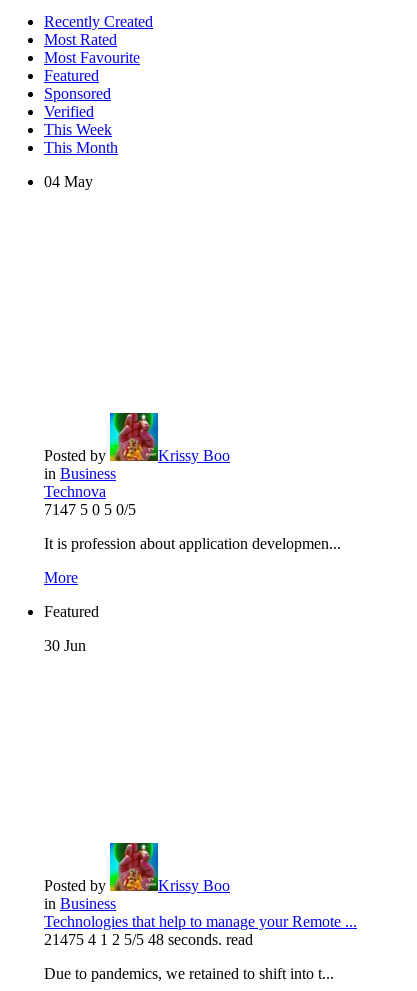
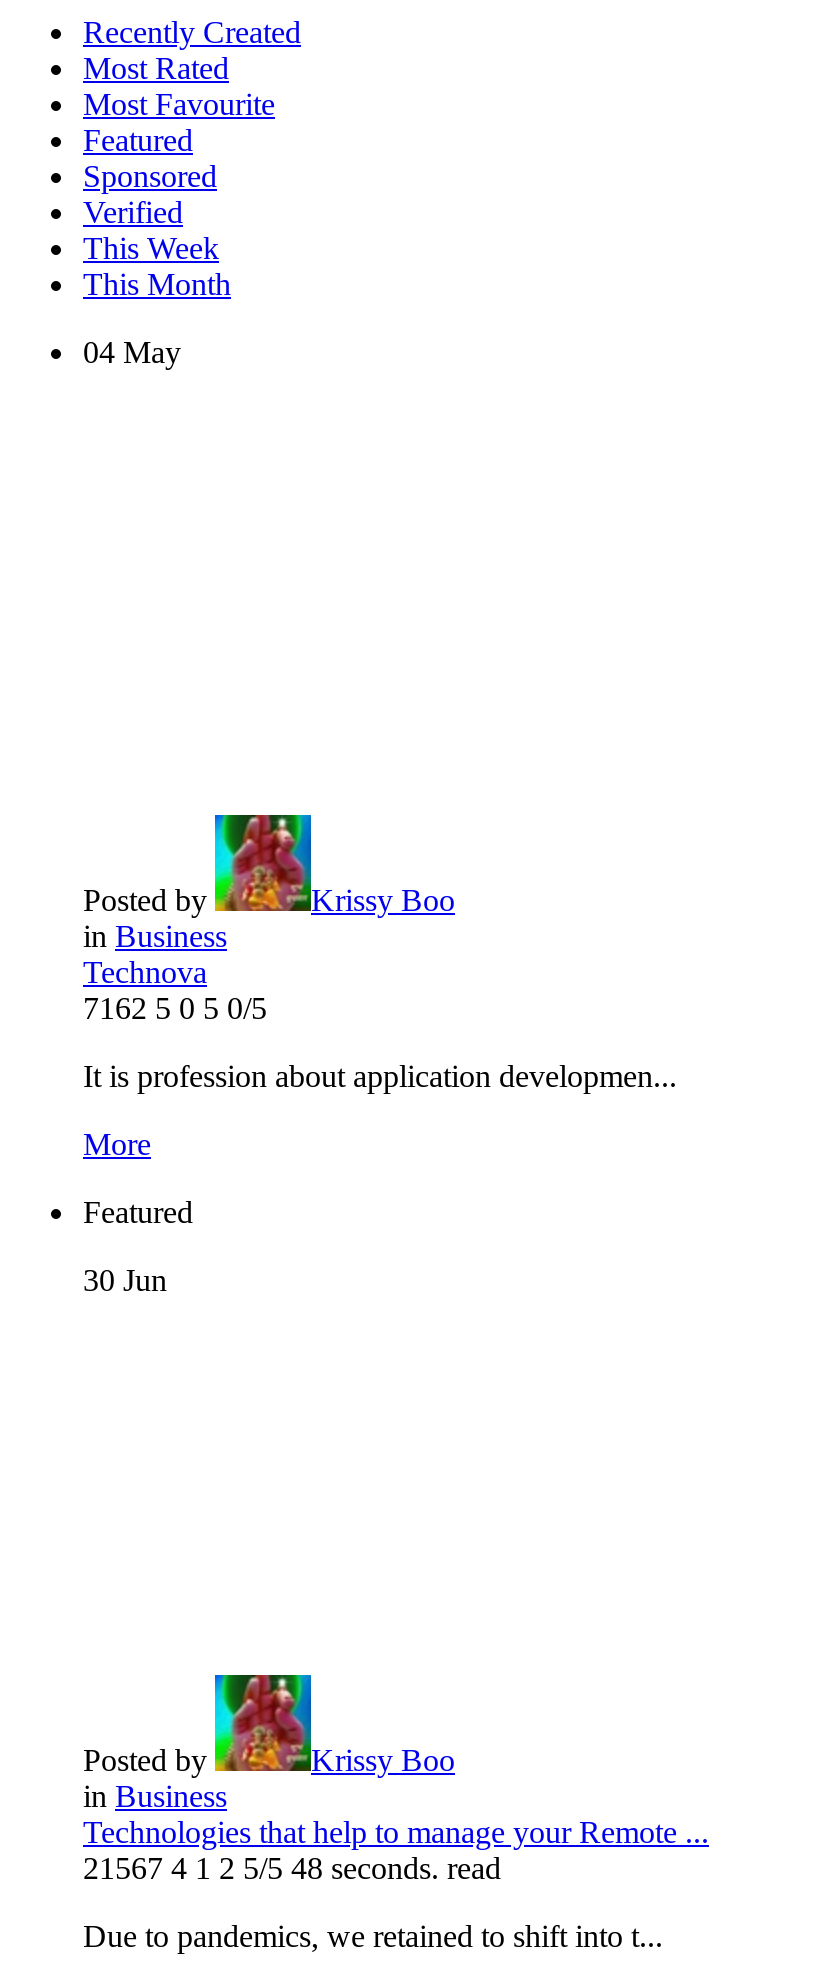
[44,501,136,518] 7147 5 0 5 0/5 -> [83,991,267,1025] 7162 5 0 5 0/5
[44,931,253,948] 21475 4 1 2 5/5 48 seconds. read -> [83,1851,501,1885] 21567 4 1 2 5/5 48 seconds. read

